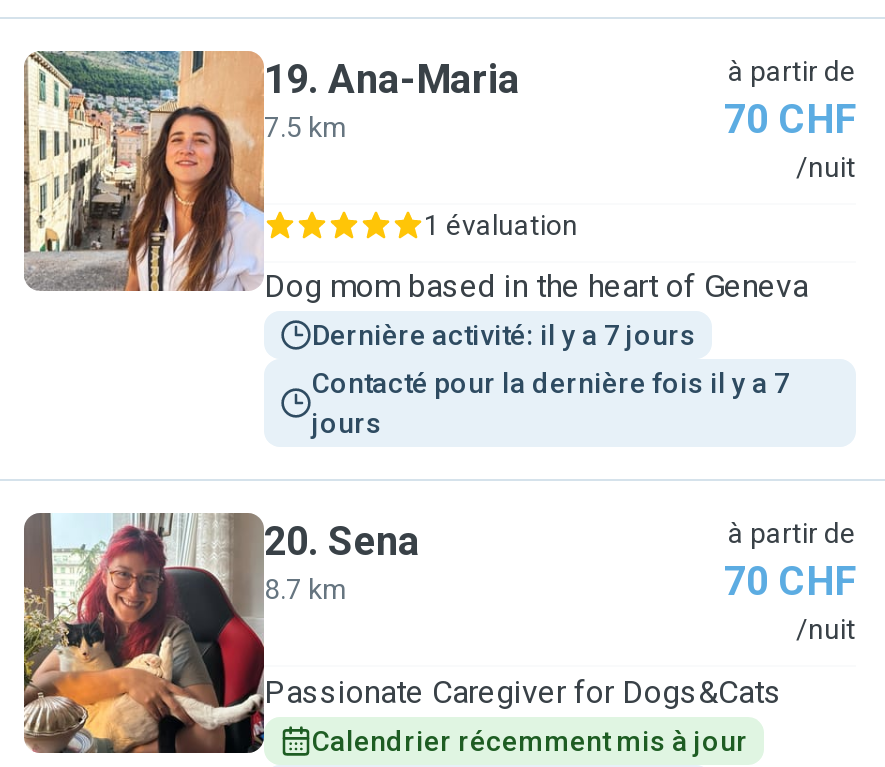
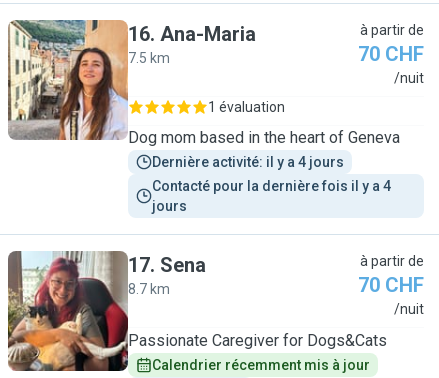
[264,55,520,103] 19. Ana-Maria -> [128,22,256,46] 16. Ana-Maria
[312,319,696,351] Dernière activité: il y a 7 jours -> [152,154,344,170] Dernière activité: il y a 4 jours
[312,367,796,399] Contacté pour la dernière fois il y a 7 -> [152,178,394,194] Contacté pour la dernière fois il y a 4
[264,517,420,565] 20. Sena -> [128,253,206,277] 17. Sena

